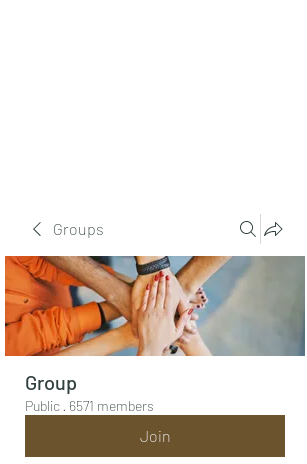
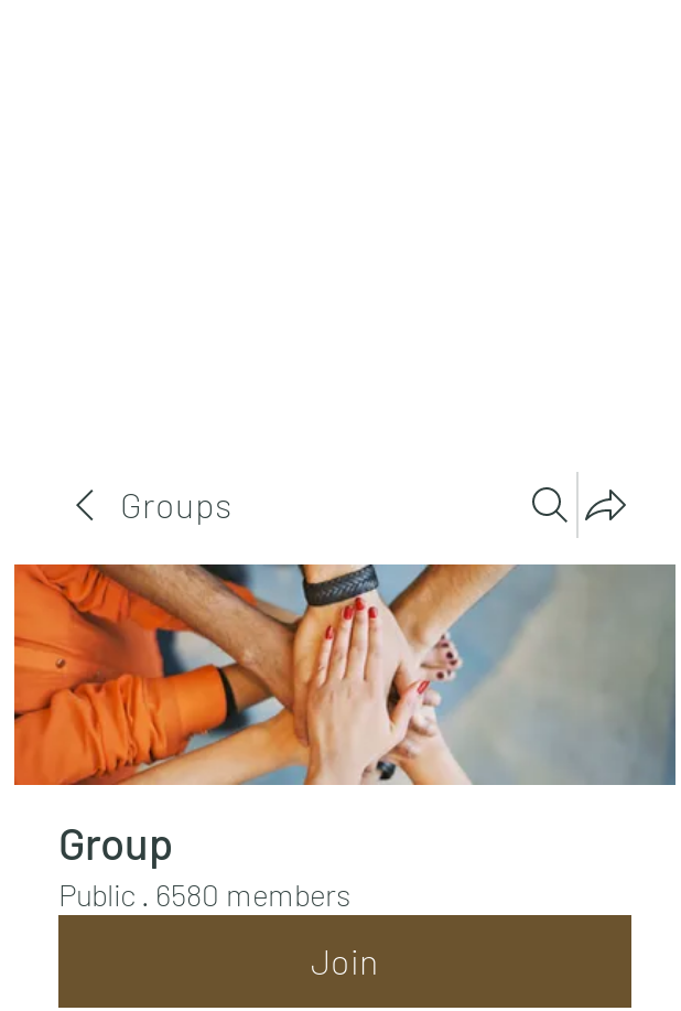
[25,397,154,414] Public 6571 members -> [58,875,352,913] Public 6580 members

